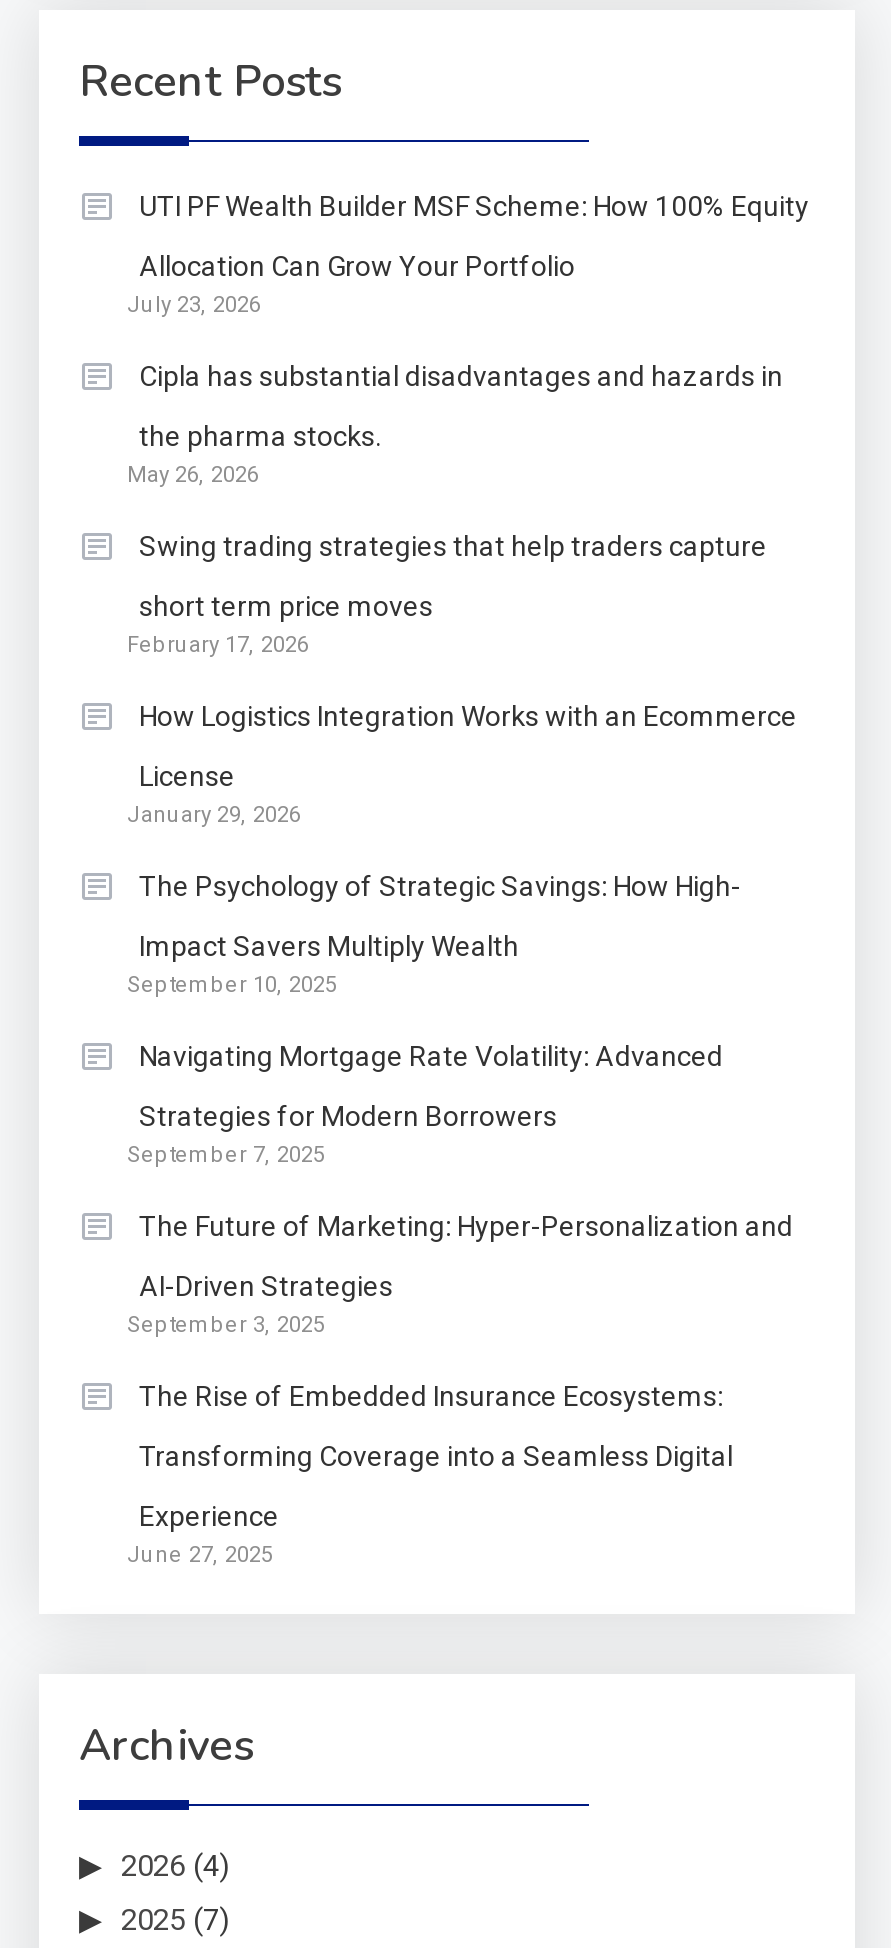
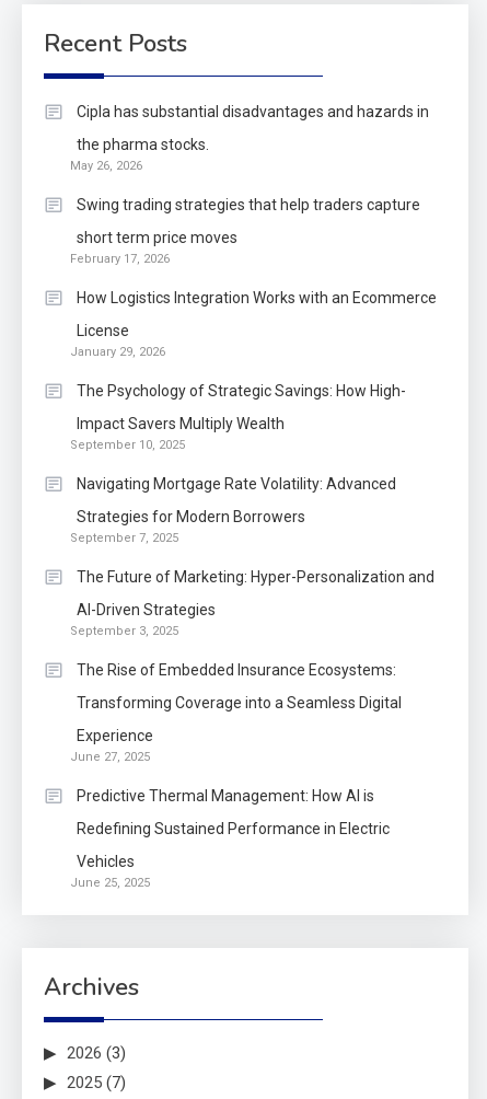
[127,190,809,318] UTI PF Wealth Builder MSF Scheme: How 100% Equity | Allocation Can Grow Your Portfolio | July 23, 2026 -> none
moved [127,360,797,1568] -> [70,103,437,764]: Cipla has substantial disadvantages and hazards in | the pharma stocks. | May 26, 2026 | ... | Experience | June 27, 2025
none -> [70,787,390,890] Predictive Thermal Management: How AI is | Redefining Sustained Performance in Electric | Vehicles | June 25, 2025
[121,1848,229,1884] 2026 (4) -> [67,1043,126,1063] 2026 (3)

